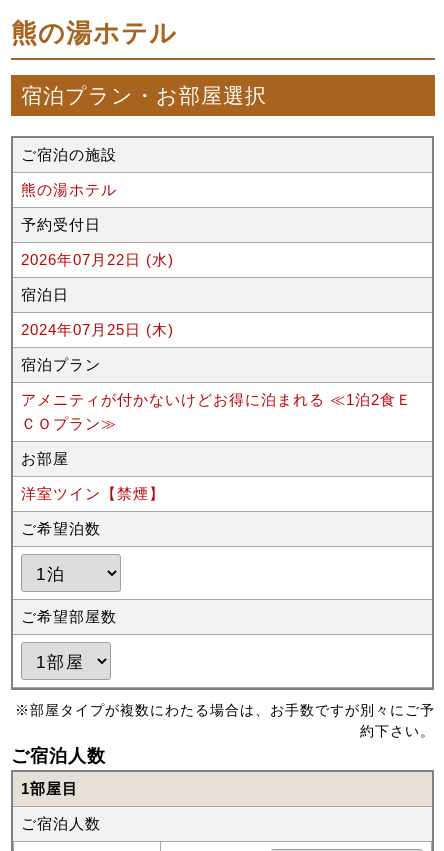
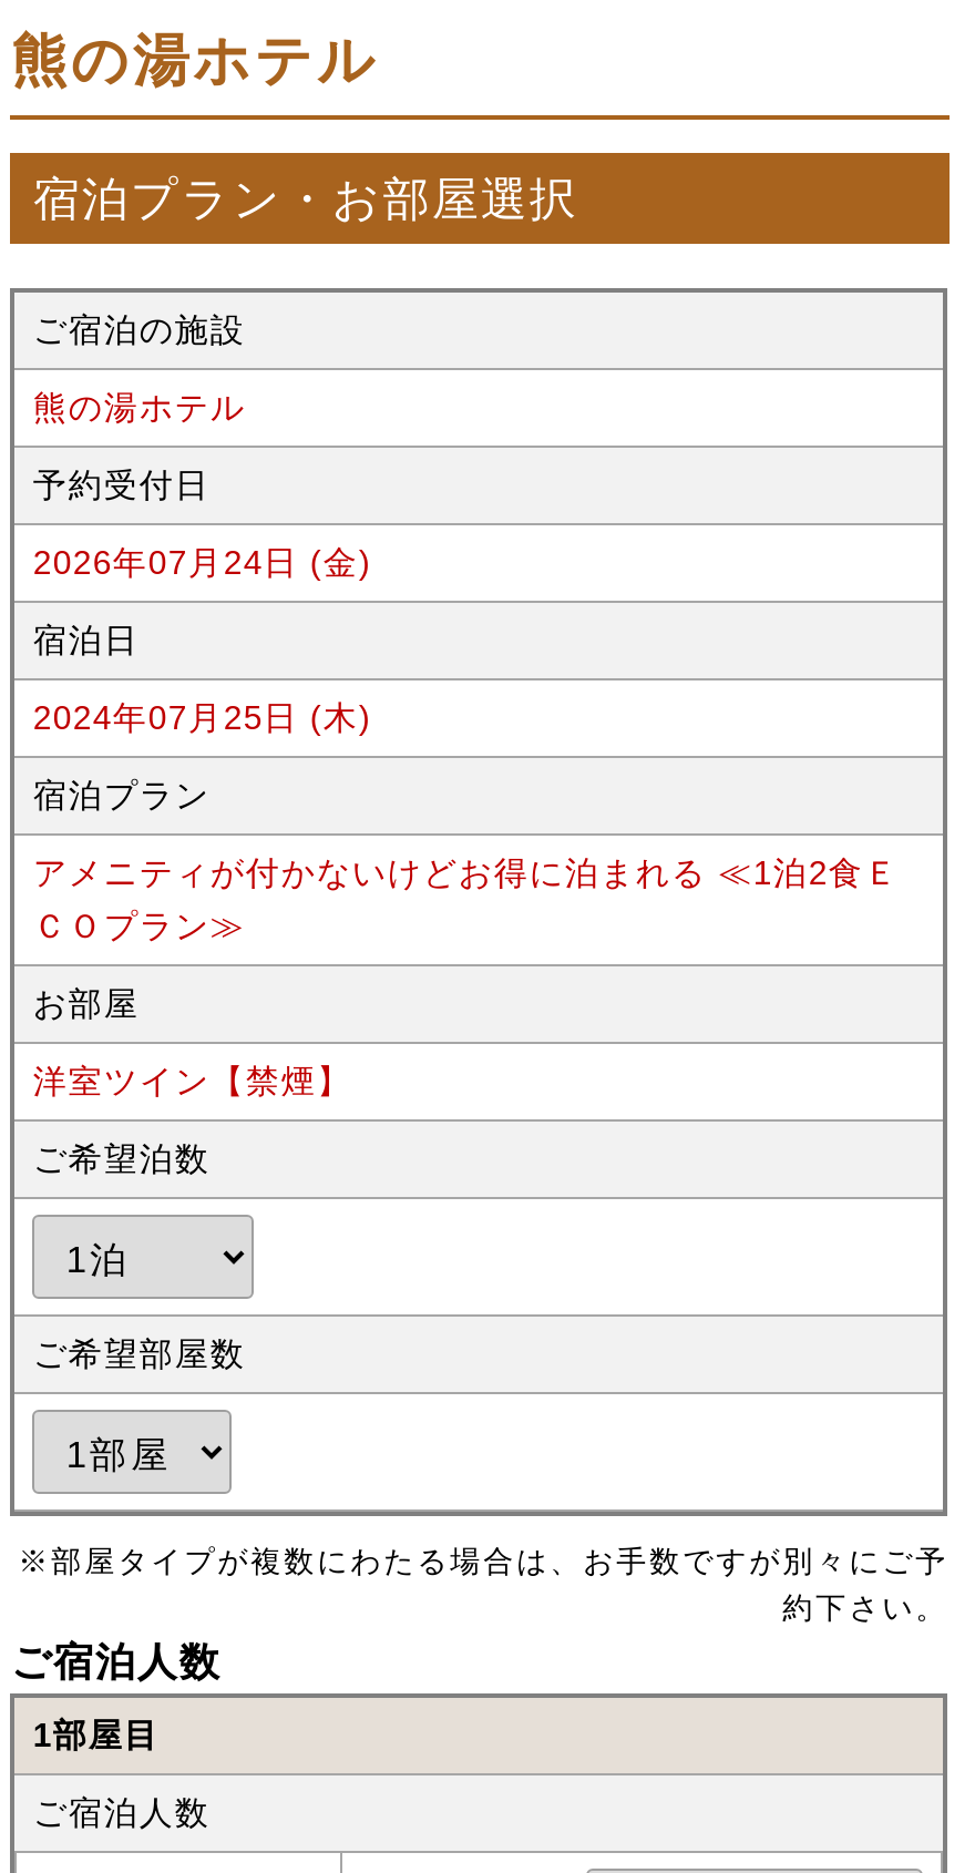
[21,251,174,268] 2026年07月22日 (水) -> [33,543,372,581] 2026年07月24日 (金)

